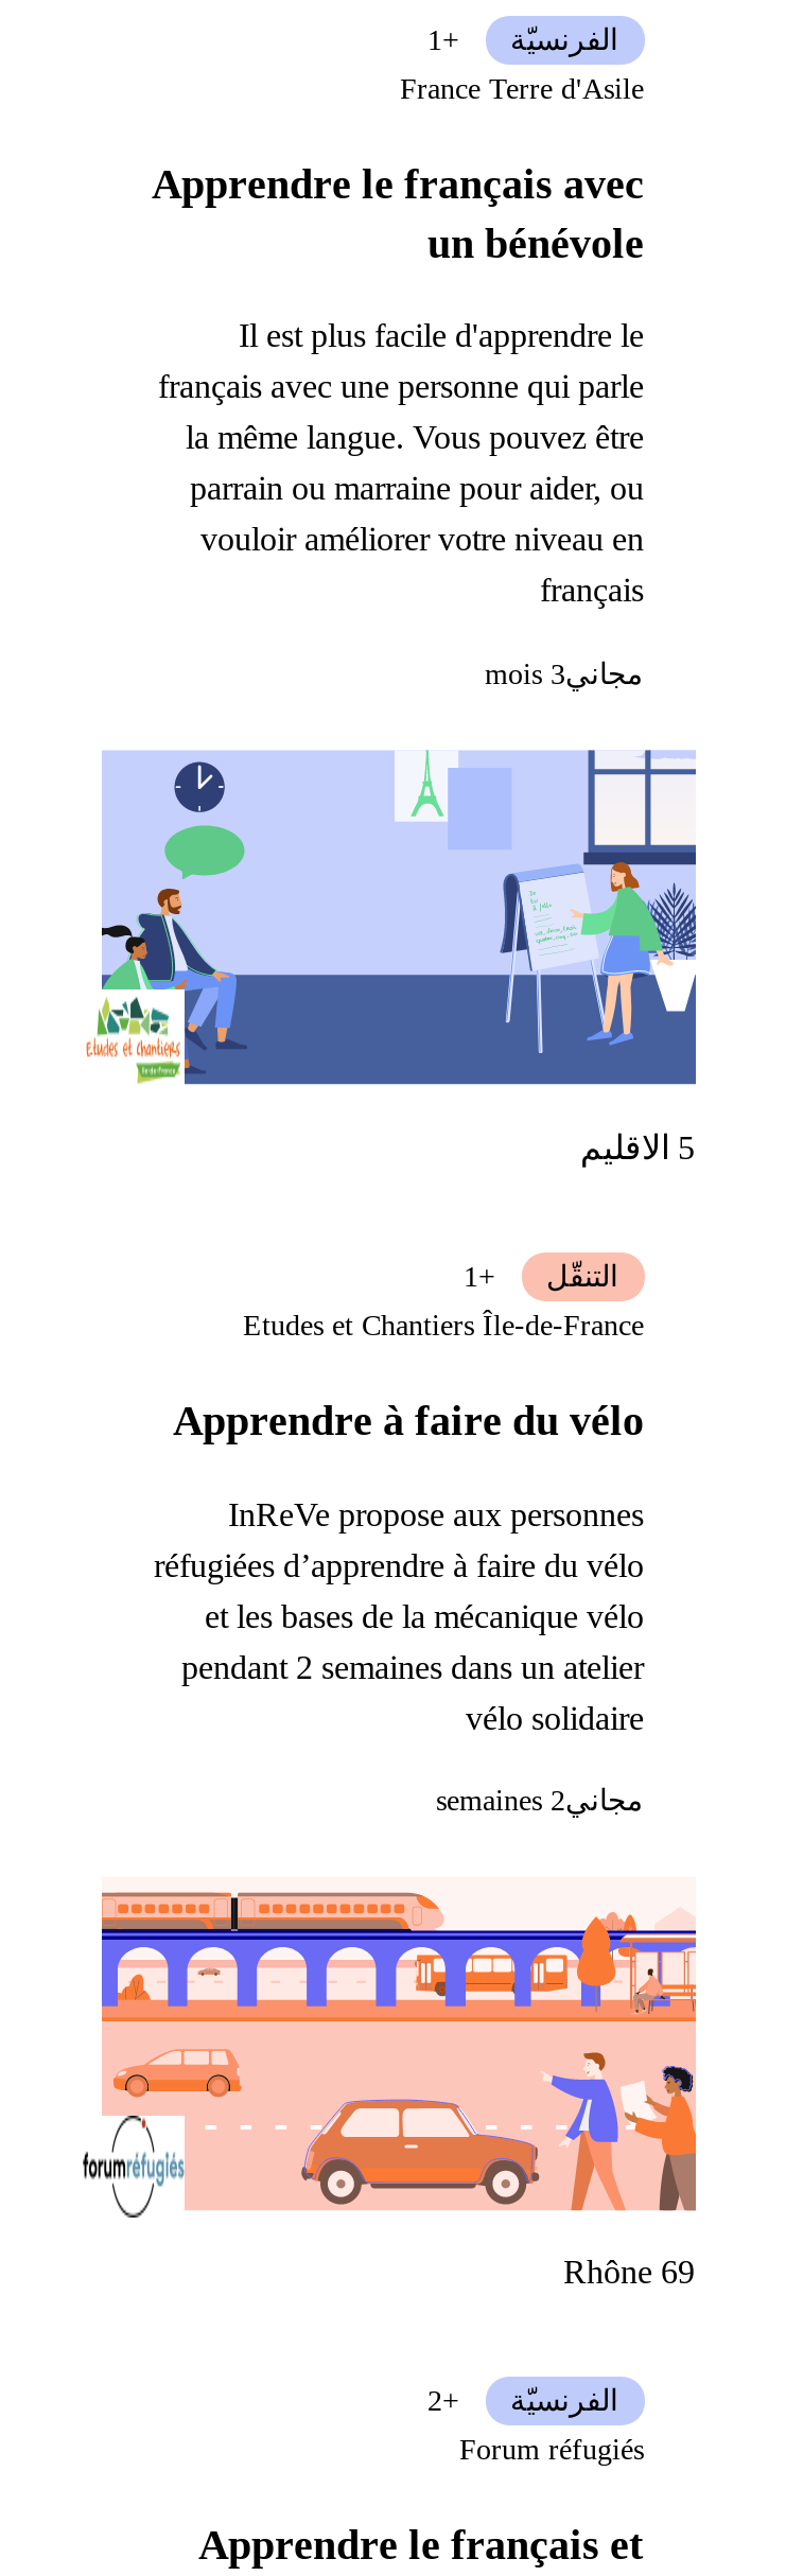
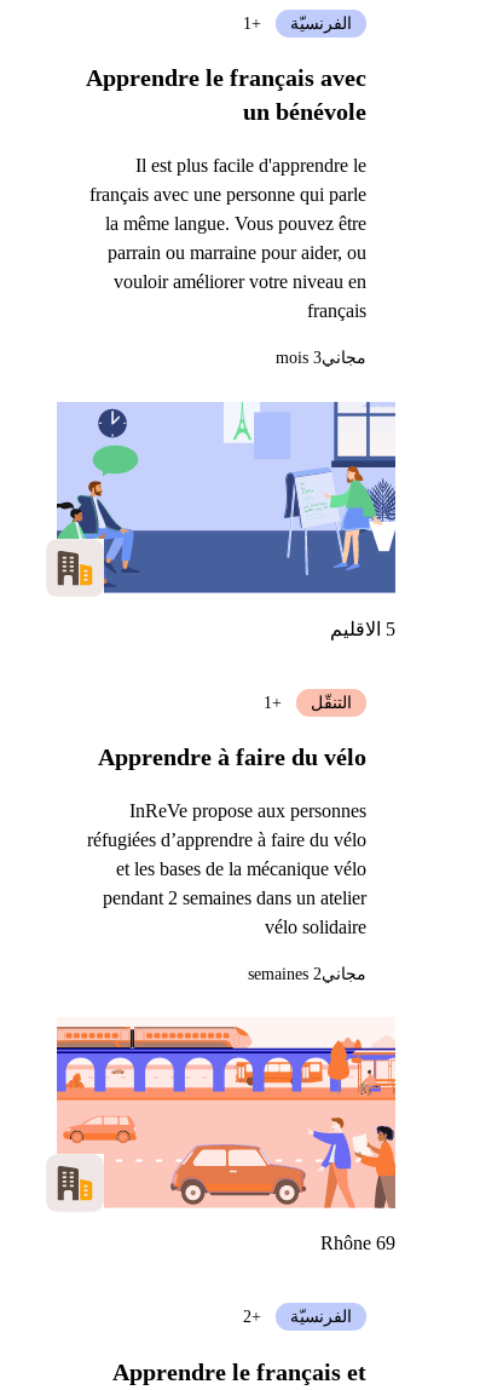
[400,73,644,105] France Terre d'Asile -> none
[85,992,180,1087] [image] -> [47,540,103,596] [image]
[243,1310,644,1342] Etudes et Chantiers Île-de-France -> none
[81,2114,187,2220] [image] -> [46,1154,104,1212] [image]
[459,2435,644,2467] Forum réfugiés -> none

